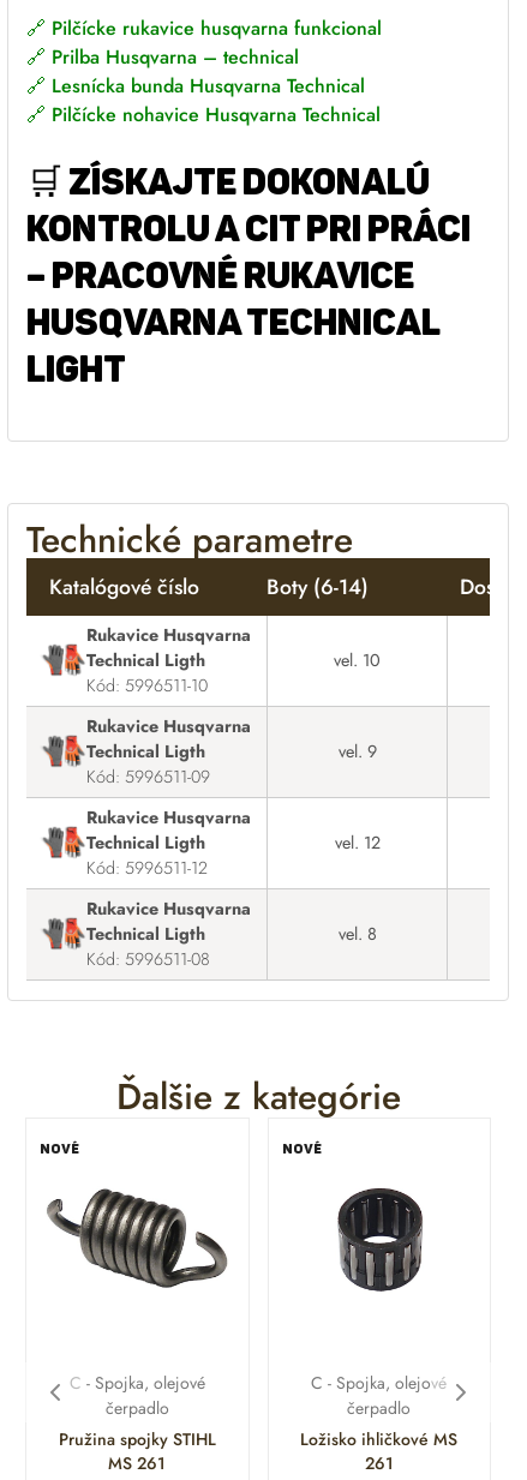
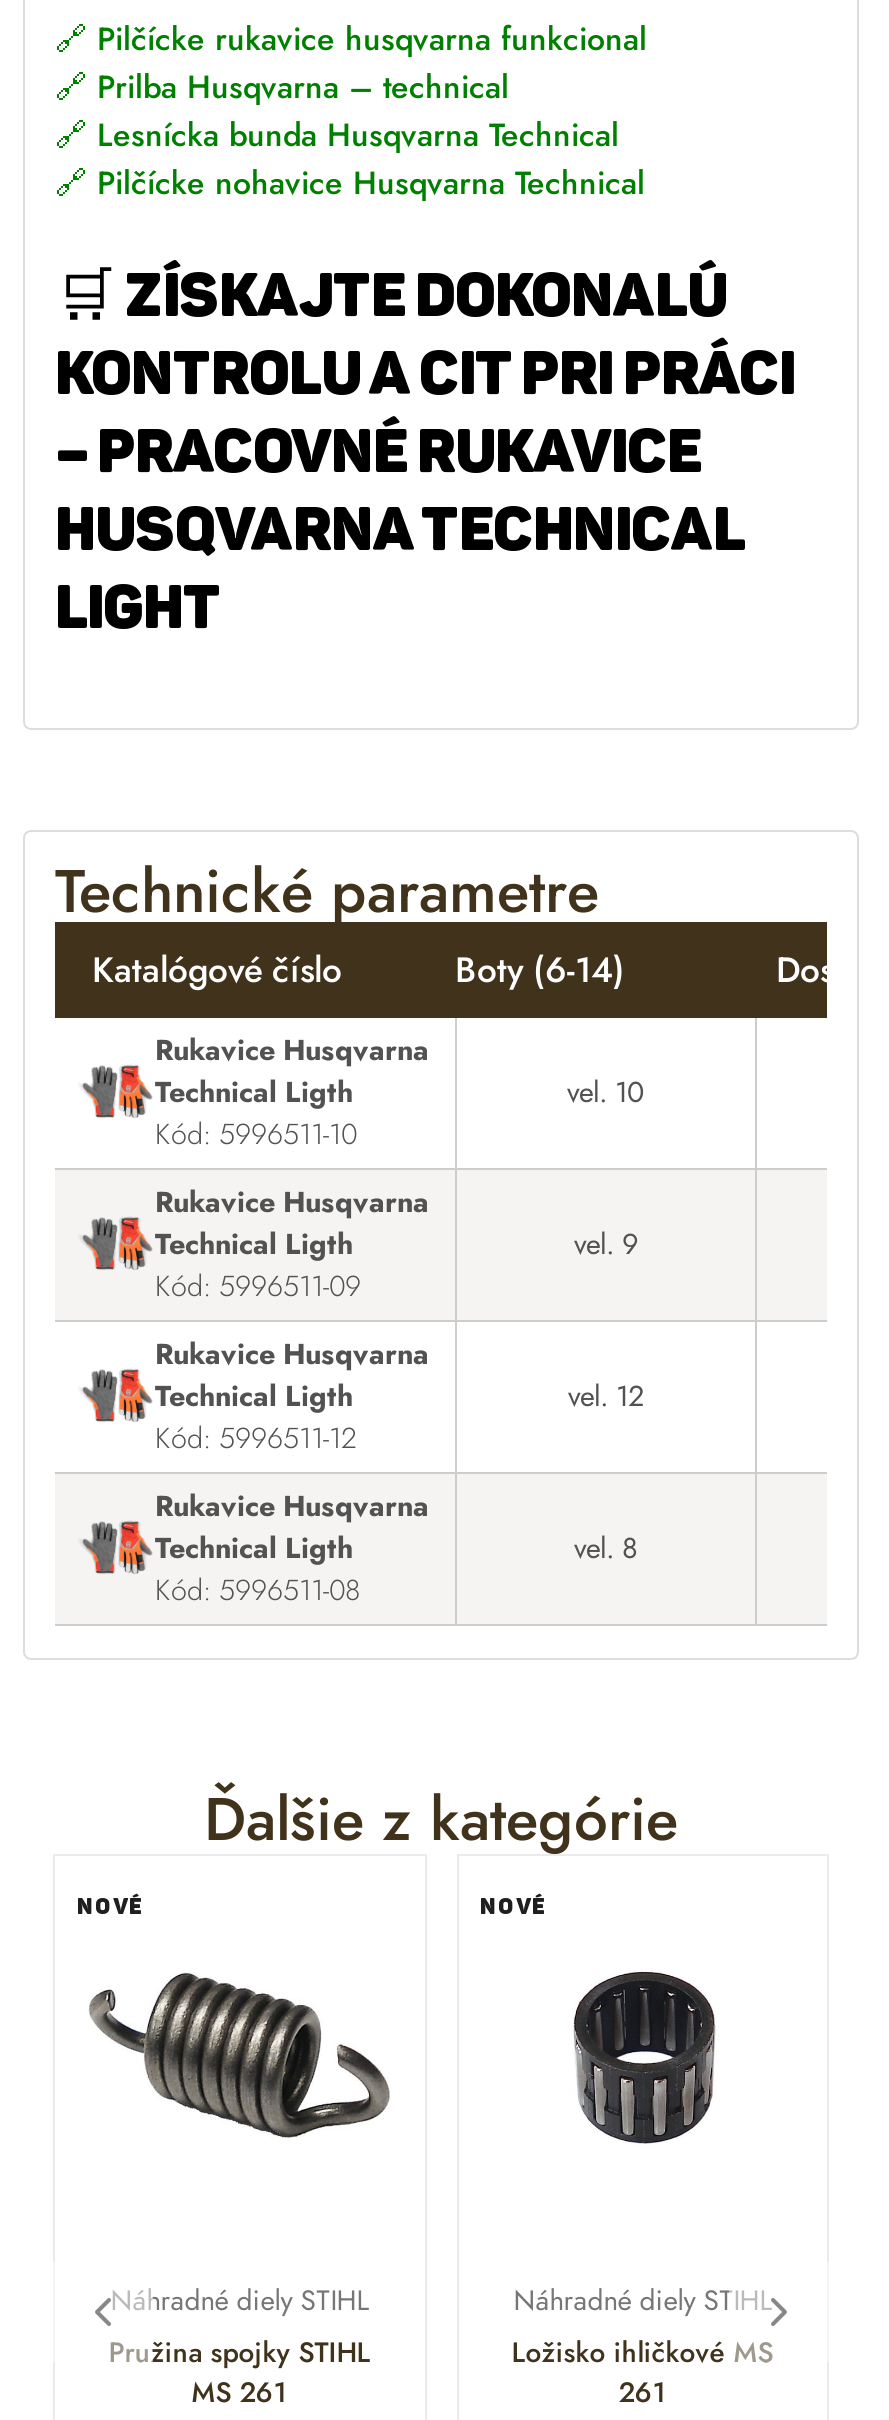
[69,1370,205,1419] C - Spojka, olejové | čerpadlo -> [111,2279,369,2319] Náhradné diely STIHL
[311,1370,447,1419] C - Spojka, olejové | čerpadlo -> [513,2279,771,2319] Náhradné diely STIHL

